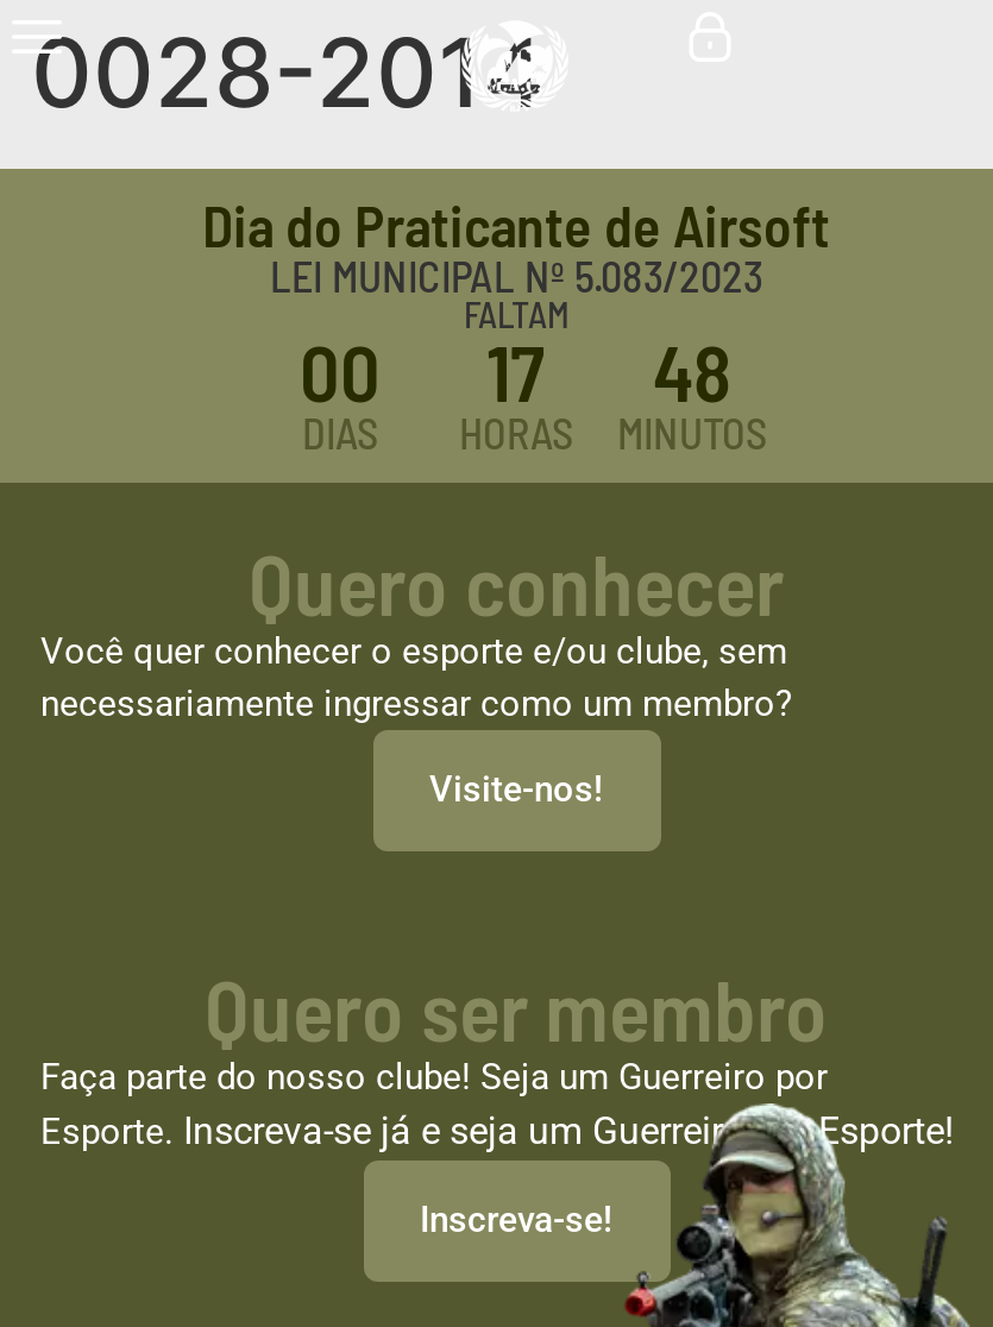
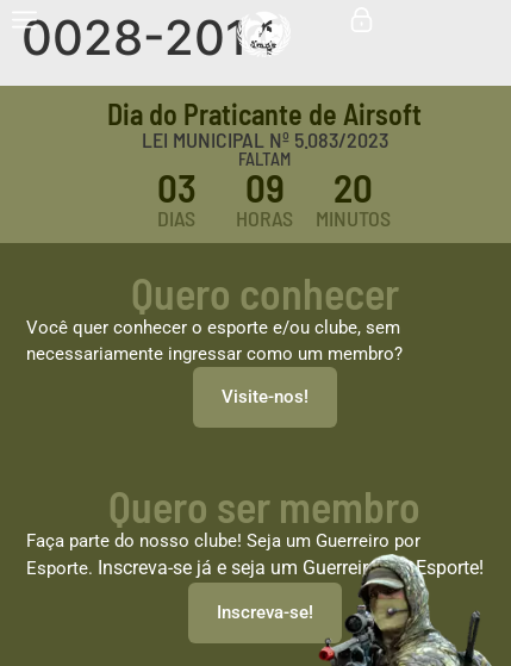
[300,323,381,419] 00 -> [157,163,196,211] 03
[486,323,546,419] 17 -> [245,163,284,211] 09
[653,323,731,419] 48 -> [333,163,372,211] 20

